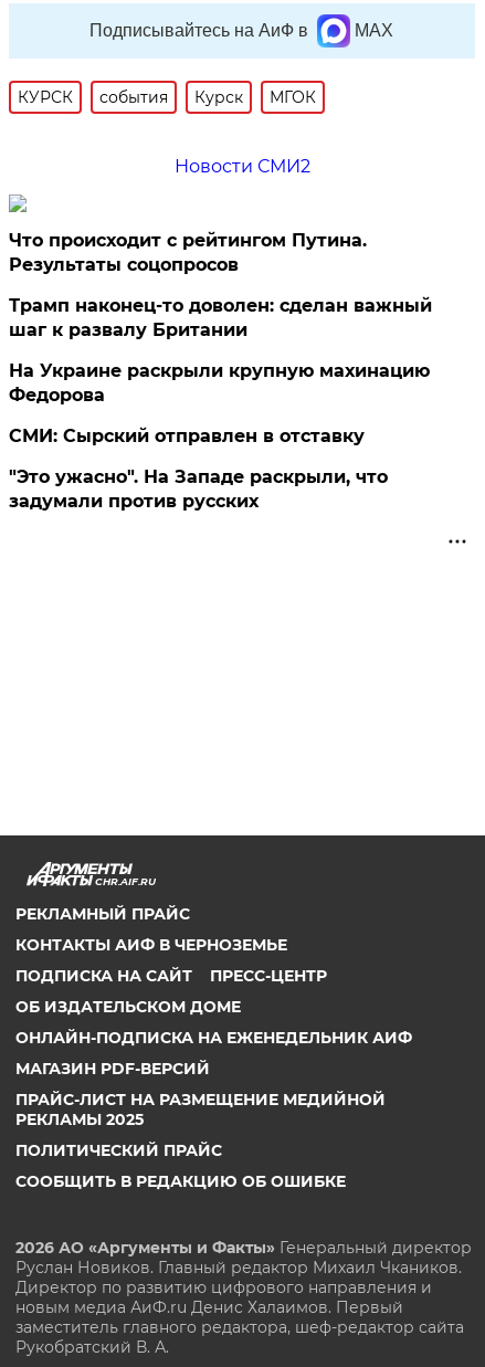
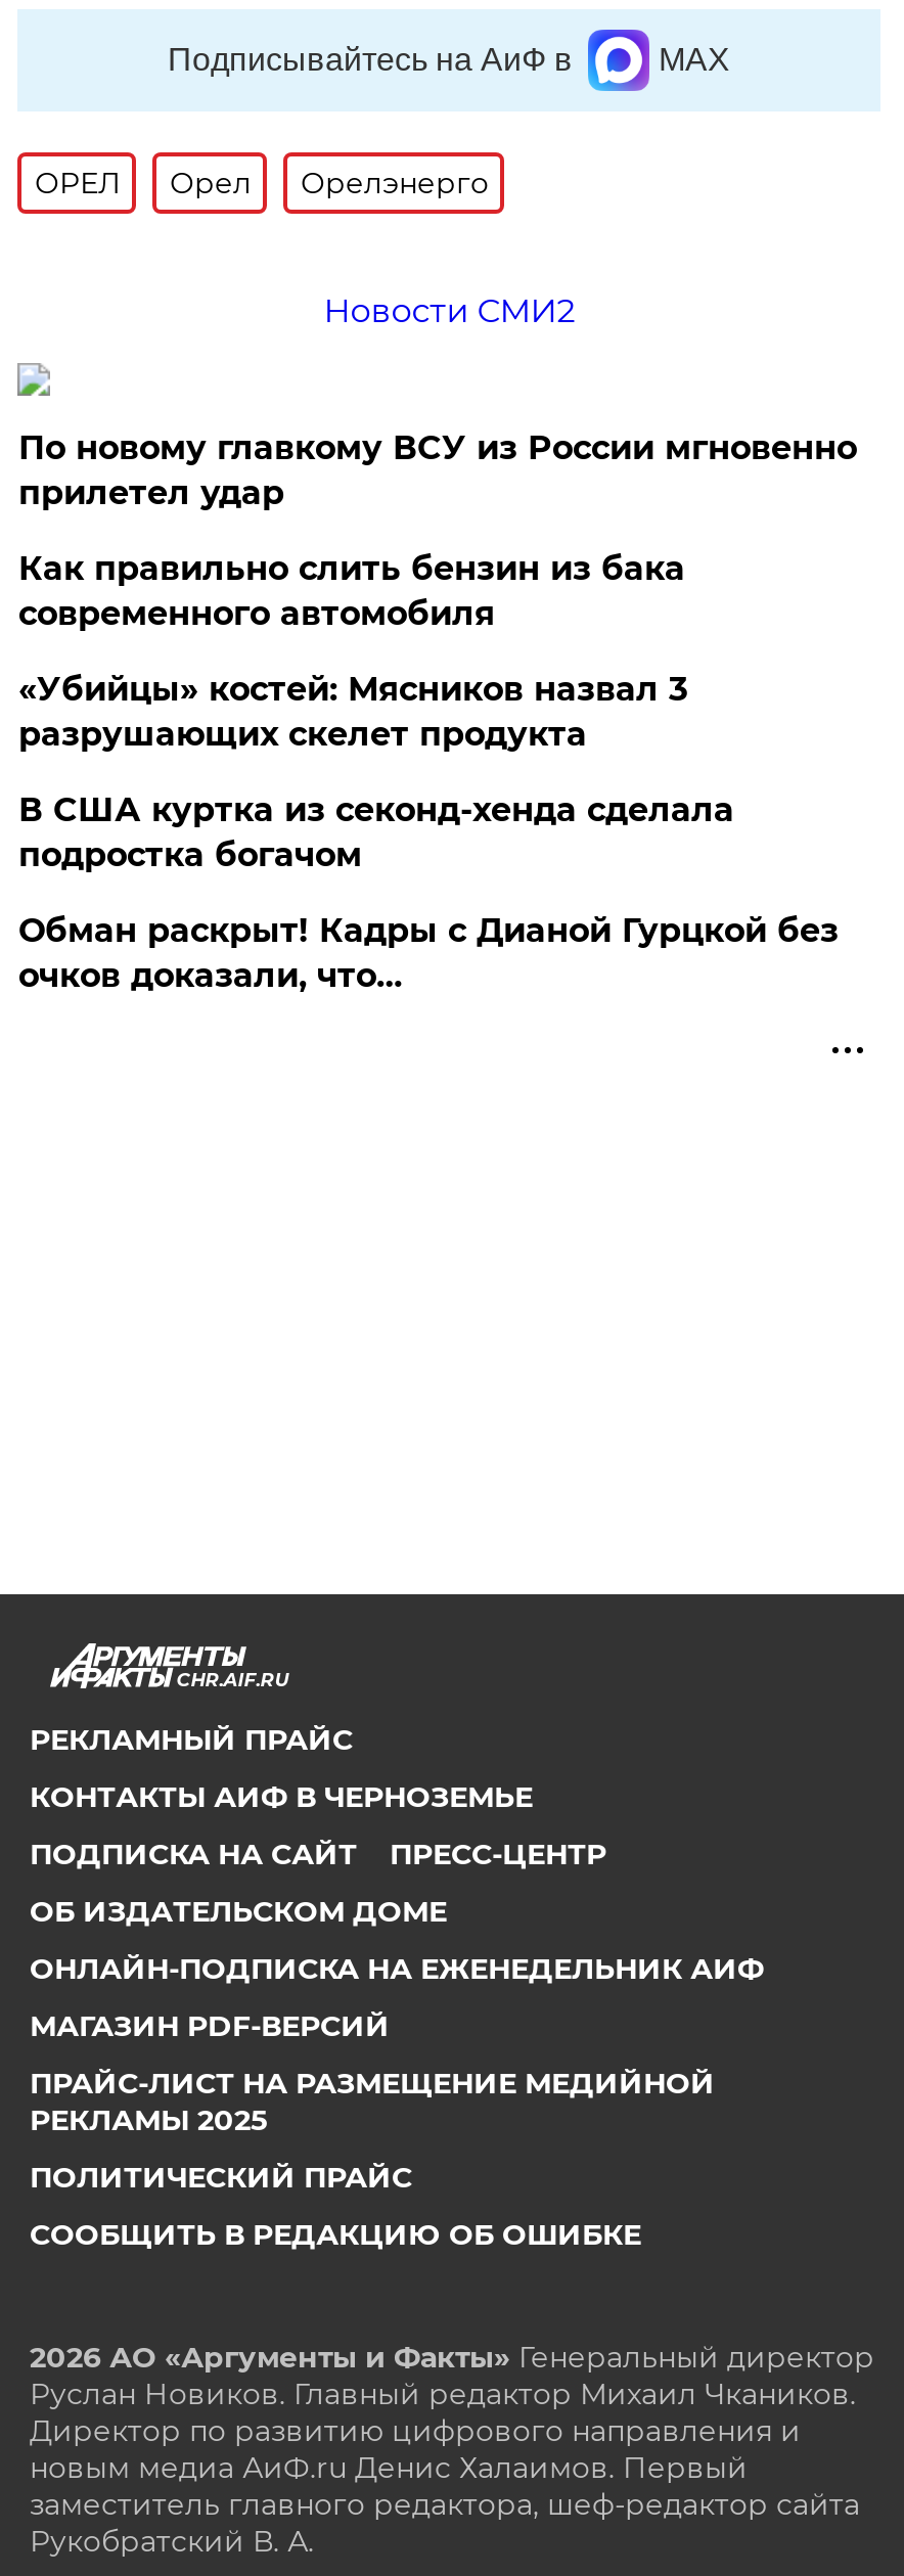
[18,87,316,107] КУРСК | события | Курск | МГОК -> [35,166,489,202] ОРЕЛ | Орел | Орелэнерго
[9,230,367,275] Что происходит с рейтингом Путина. | Результаты соцопросов -> [18,430,857,513] По новому главкому ВСУ из России мгновенно | прилетел удар
[9,295,432,340] Трамп наконец-то доволен: сделан важный | шаг к развалу Британии -> [18,550,685,634] Как правильно слить бензин из бака | современного автомобиля
[9,360,430,406] На Украине раскрыли крупную махинацию | Федорова -> [18,671,687,755] «Убийцы» костей: Мясников назвал 3 | разрушающих скелет продукта
[9,425,365,446] СМИ: Сырский отправлен в отставку -> [18,792,734,875] В США куртка из секонд-хенда сделала | подростка богачом
[9,466,388,512] "Это ужасно". На Западе раскрыли, что | задумали против русских -> [18,912,838,996] Обман раскрыт! Кадры с Дианой Гурцкой без | очков доказали, что…

